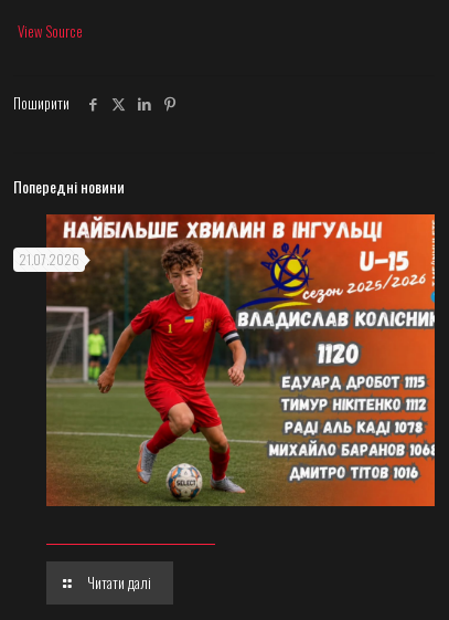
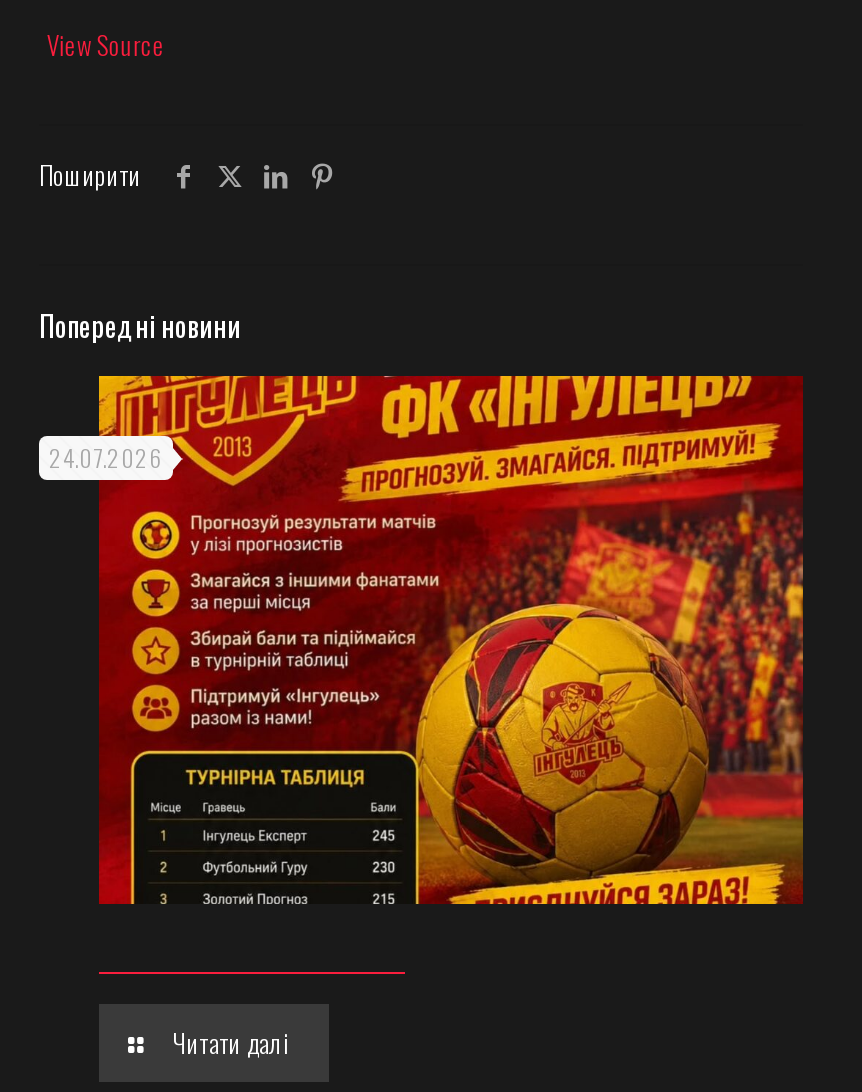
[19,213,436,507] [image] | 21.07.2026 -> [49,374,805,906] [image] | 24.07.2026

